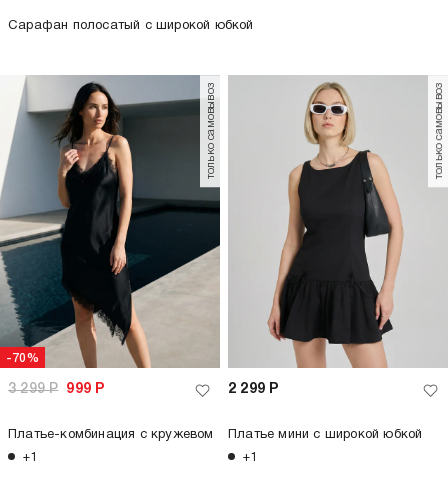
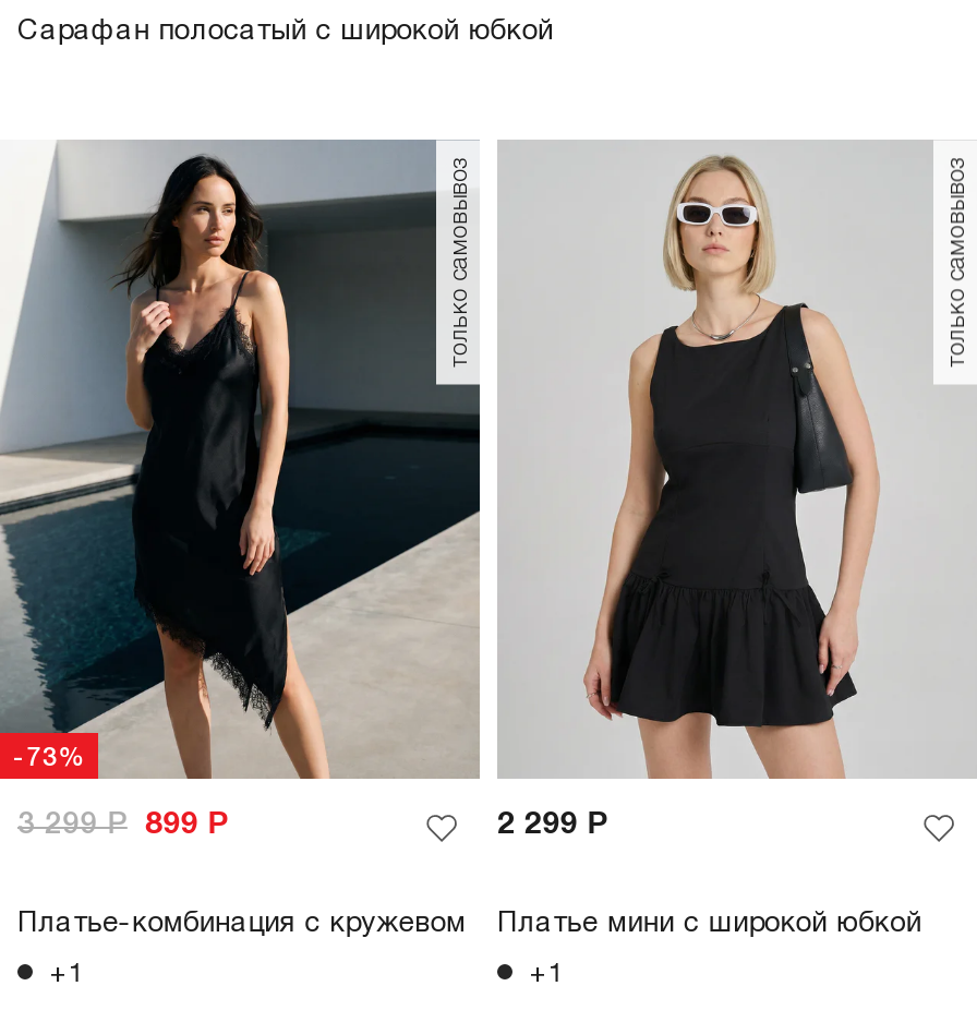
[6,353,39,364] -70% -> [13,746,85,770] -73%
[8,383,104,396] 3 299Р 999 Р -> [17,812,228,840] 3 299Р 899 Р

